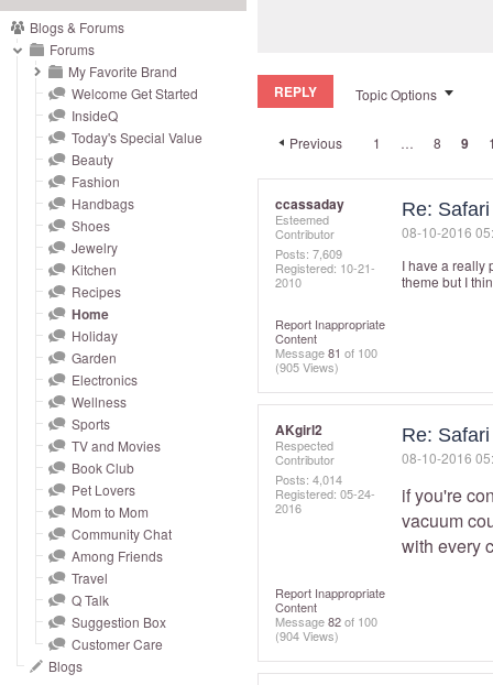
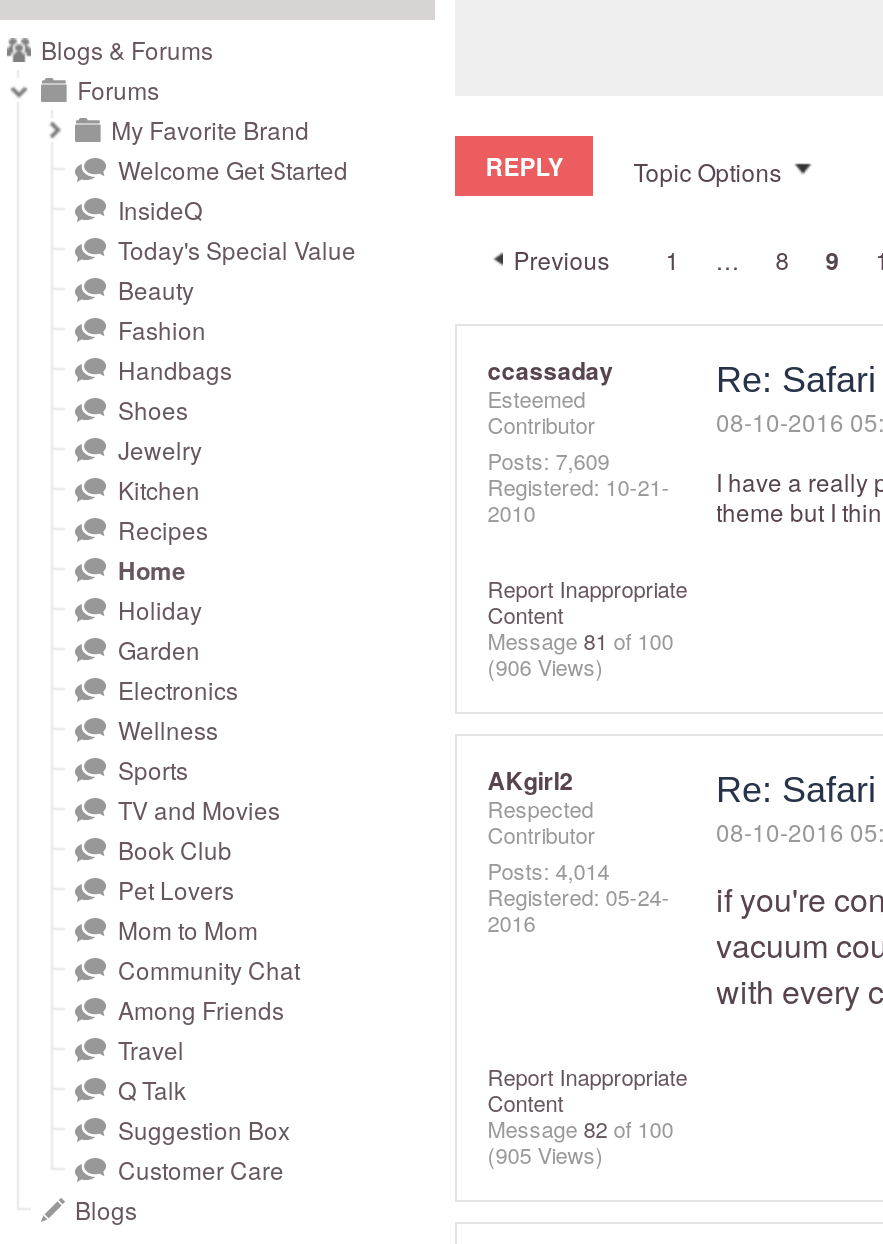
[275,358,339,376] (905 Views) -> [487,650,603,682] (906 Views)
[275,627,339,644] (904 Views) -> [487,1138,603,1170] (905 Views)

